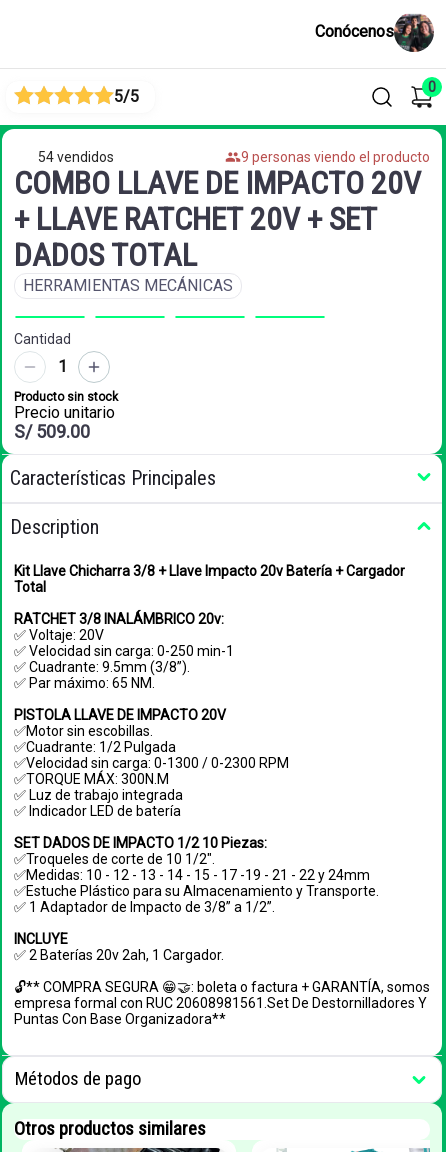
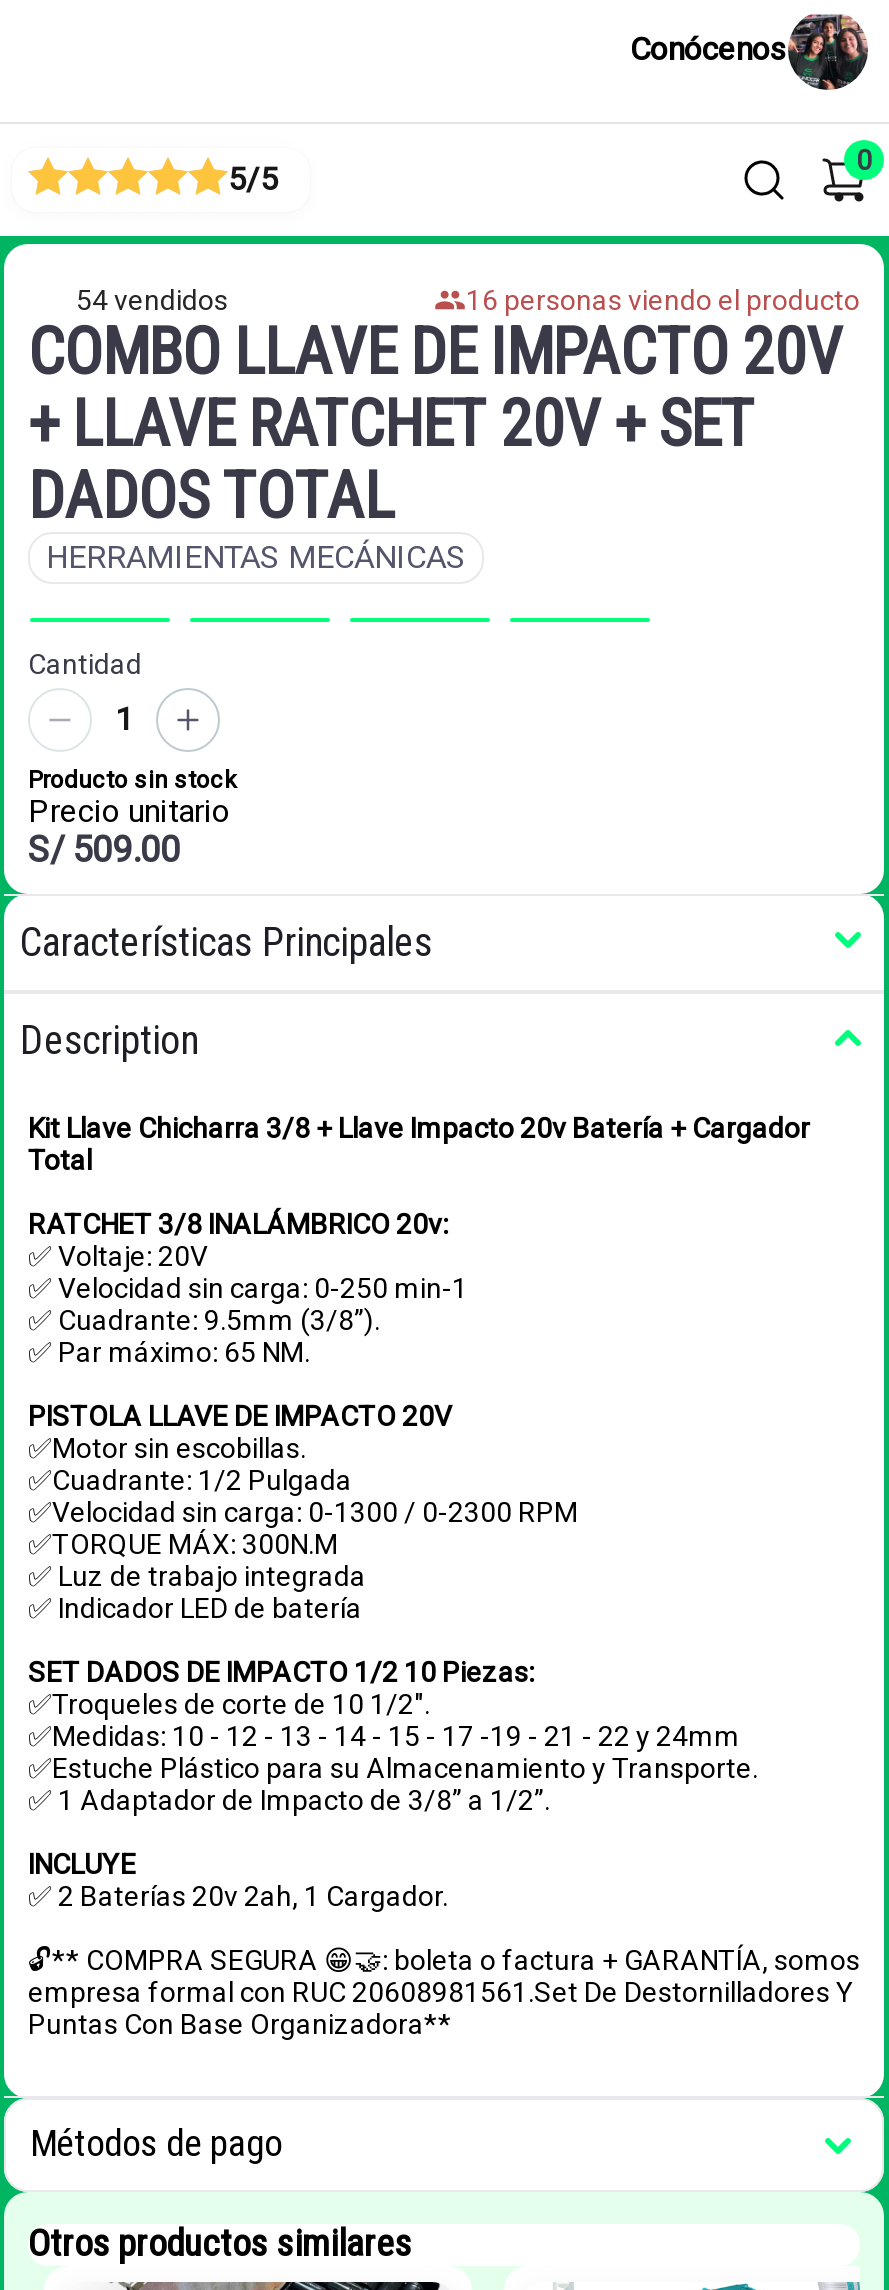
[241,149,430,165] 9 personas viendo el producto -> [466,284,860,316] 16 personas viendo el producto

